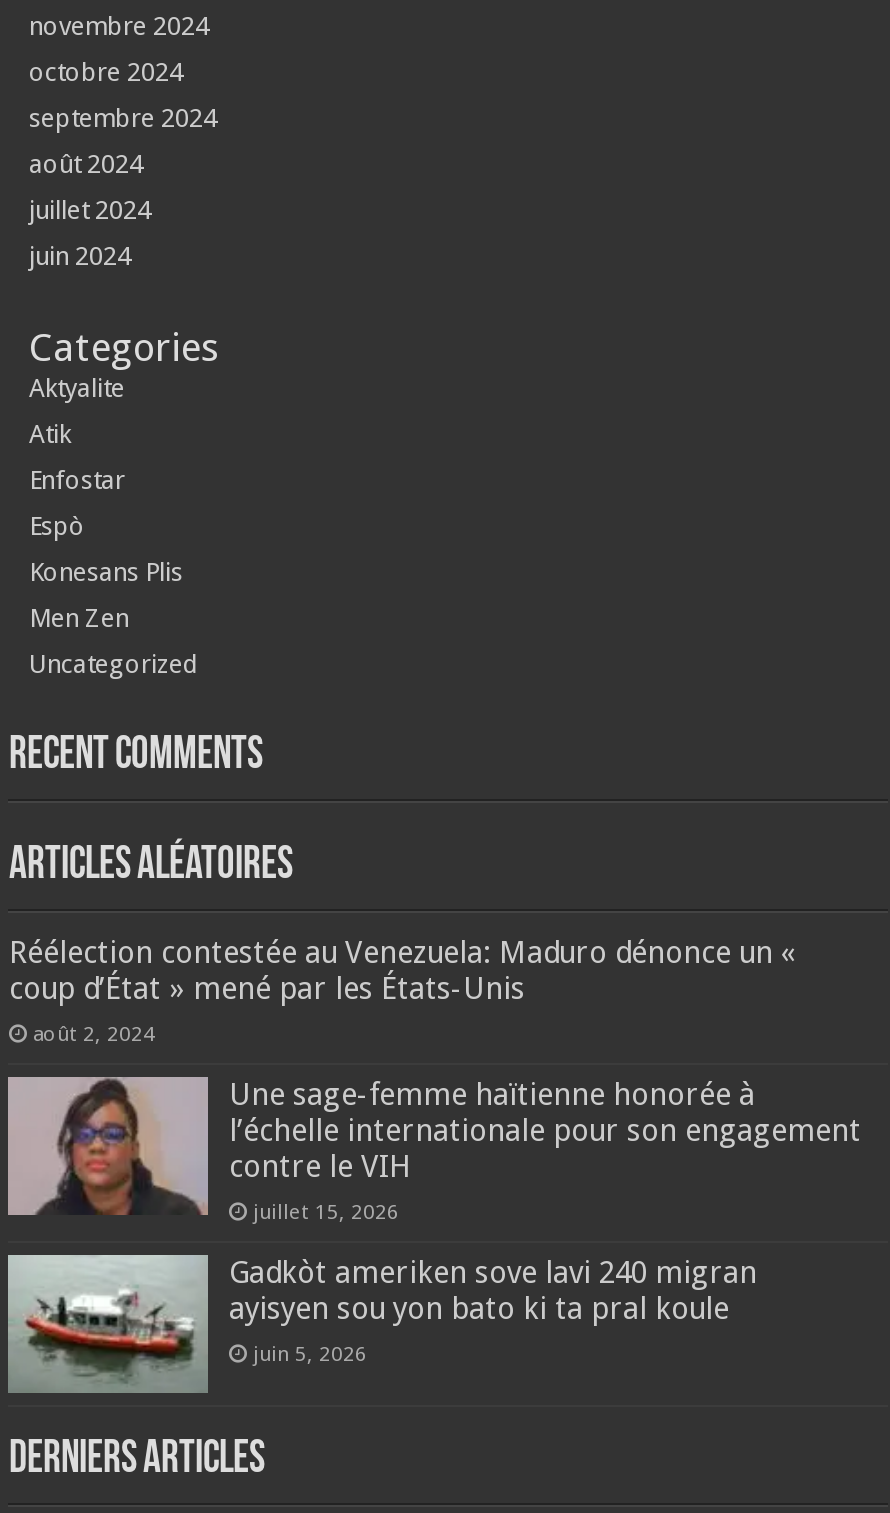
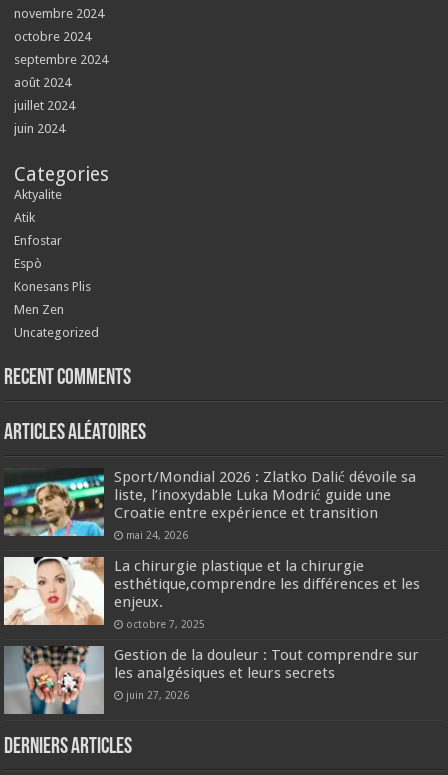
[9,935,797,1045] Réélection contestée au Venezuela: Maduro dénonce un « | coup d’État » mené par les États-Unis | août 2, 2024 -> [114,468,416,541] Sport/Mondial 2026 : Zlatko Dalić dévoile sa | liste, l’inoxydable Luka Modrić guide une | Croatie entre expérience et transition | mai 24, 2026
[6,1074,861,1223] [image] | Une sage-femme haïtienne honorée à | l’échelle internationale pour son engagement | contre le VIH | juillet 15, 2026 -> [3,556,420,630] [image] | La chirurgie plastique et la chirurgie | esthétique,comprendre les différences et les | enjeux. | octobre 7, 2025
[8,1252,757,1396] [image] | Gadkòt ameriken sove lavi 240 migran | ayisyen sou yon bato ki ta pral koule | juin 5, 2026 -> [5,645,419,714] [image] | Gestion de la douleur : Tout comprendre sur | les analgésiques et leurs secrets | juin 27, 2026

